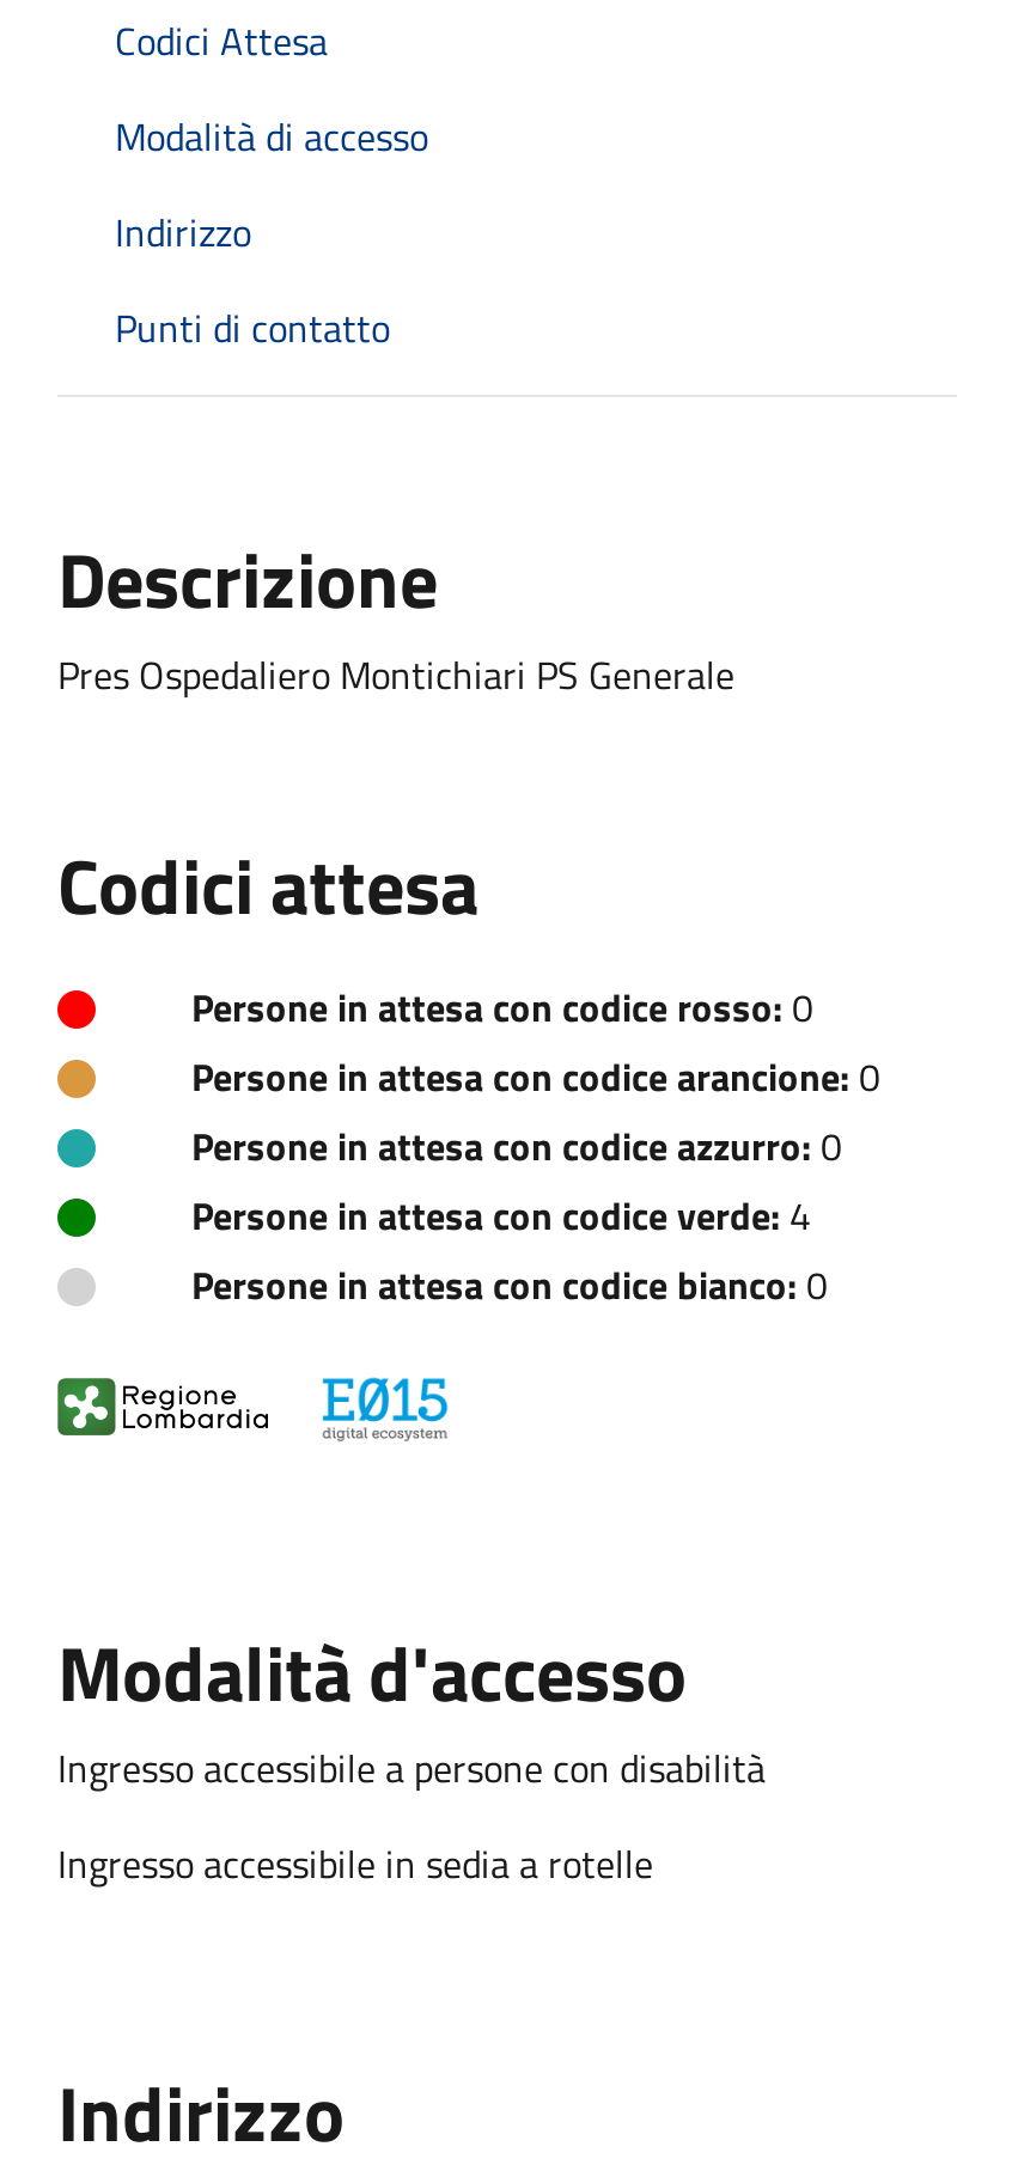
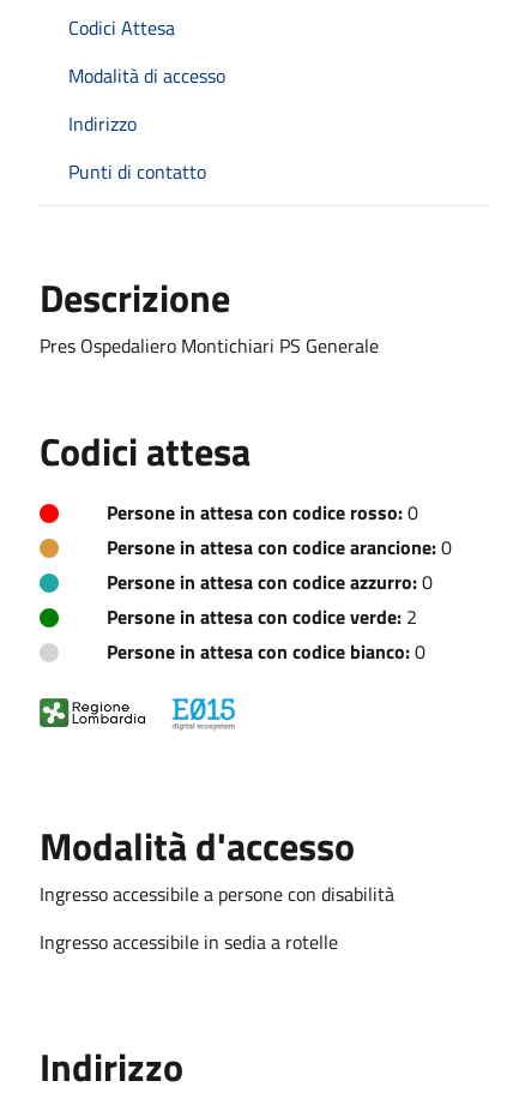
[191,1186,811,1243] Persone in attesa con codice verde: 4 -> [107,602,417,631] Persone in attesa con codice verde: 2

